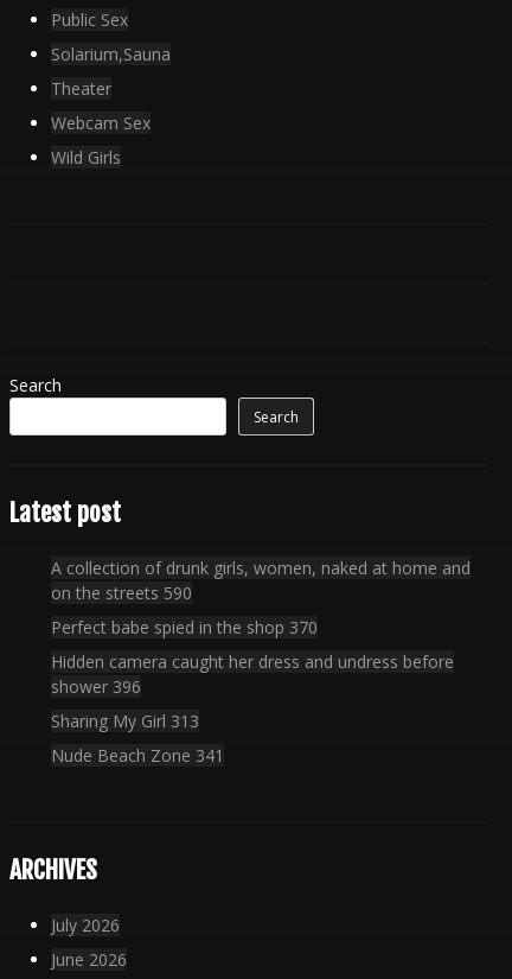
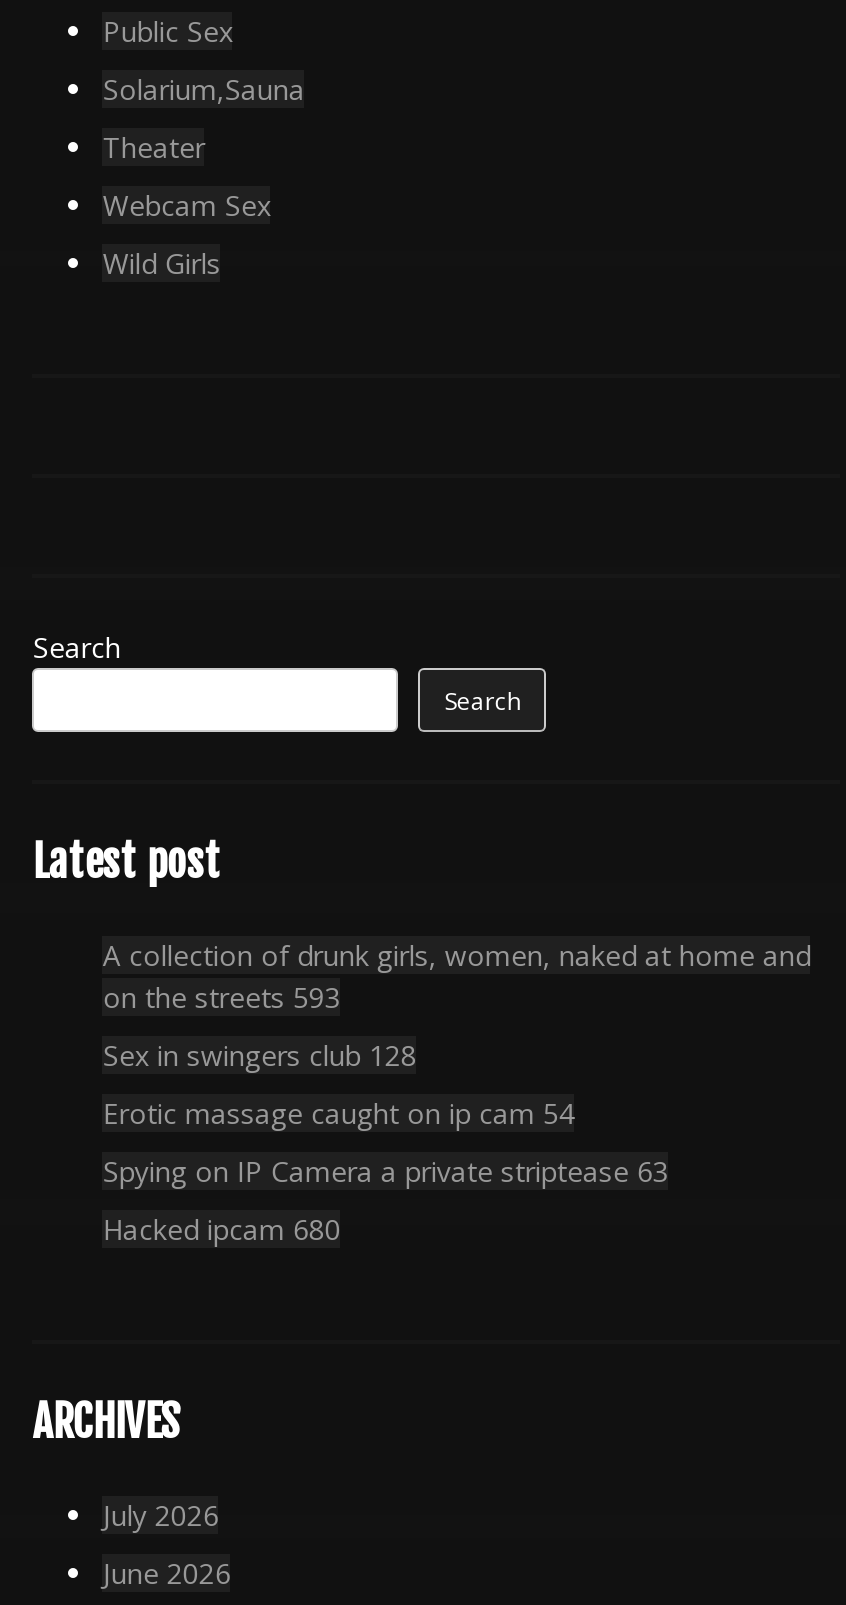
[51,581,192,604] on the streets 590 -> [103,978,341,1016] on the streets 593
[51,616,318,638] Perfect babe spied in the shop 370 -> [103,1036,417,1074] Sex in swingers club 128
[51,650,454,698] Hidden camera caught her dress and undress before | shower 396 -> [103,1094,575,1132] Erotic massage caught on ip cam 54
[51,710,200,732] Sharing My Girl 313 -> [103,1152,669,1190] Spying on IP Camera a private striptease 63
[51,744,224,766] Nude Beach Zone 341 -> [103,1210,341,1248] Hacked ipcam 680

